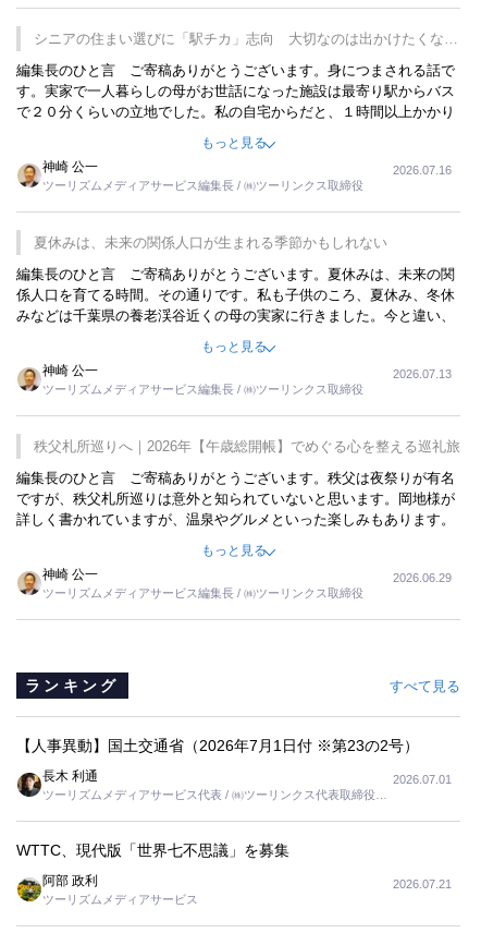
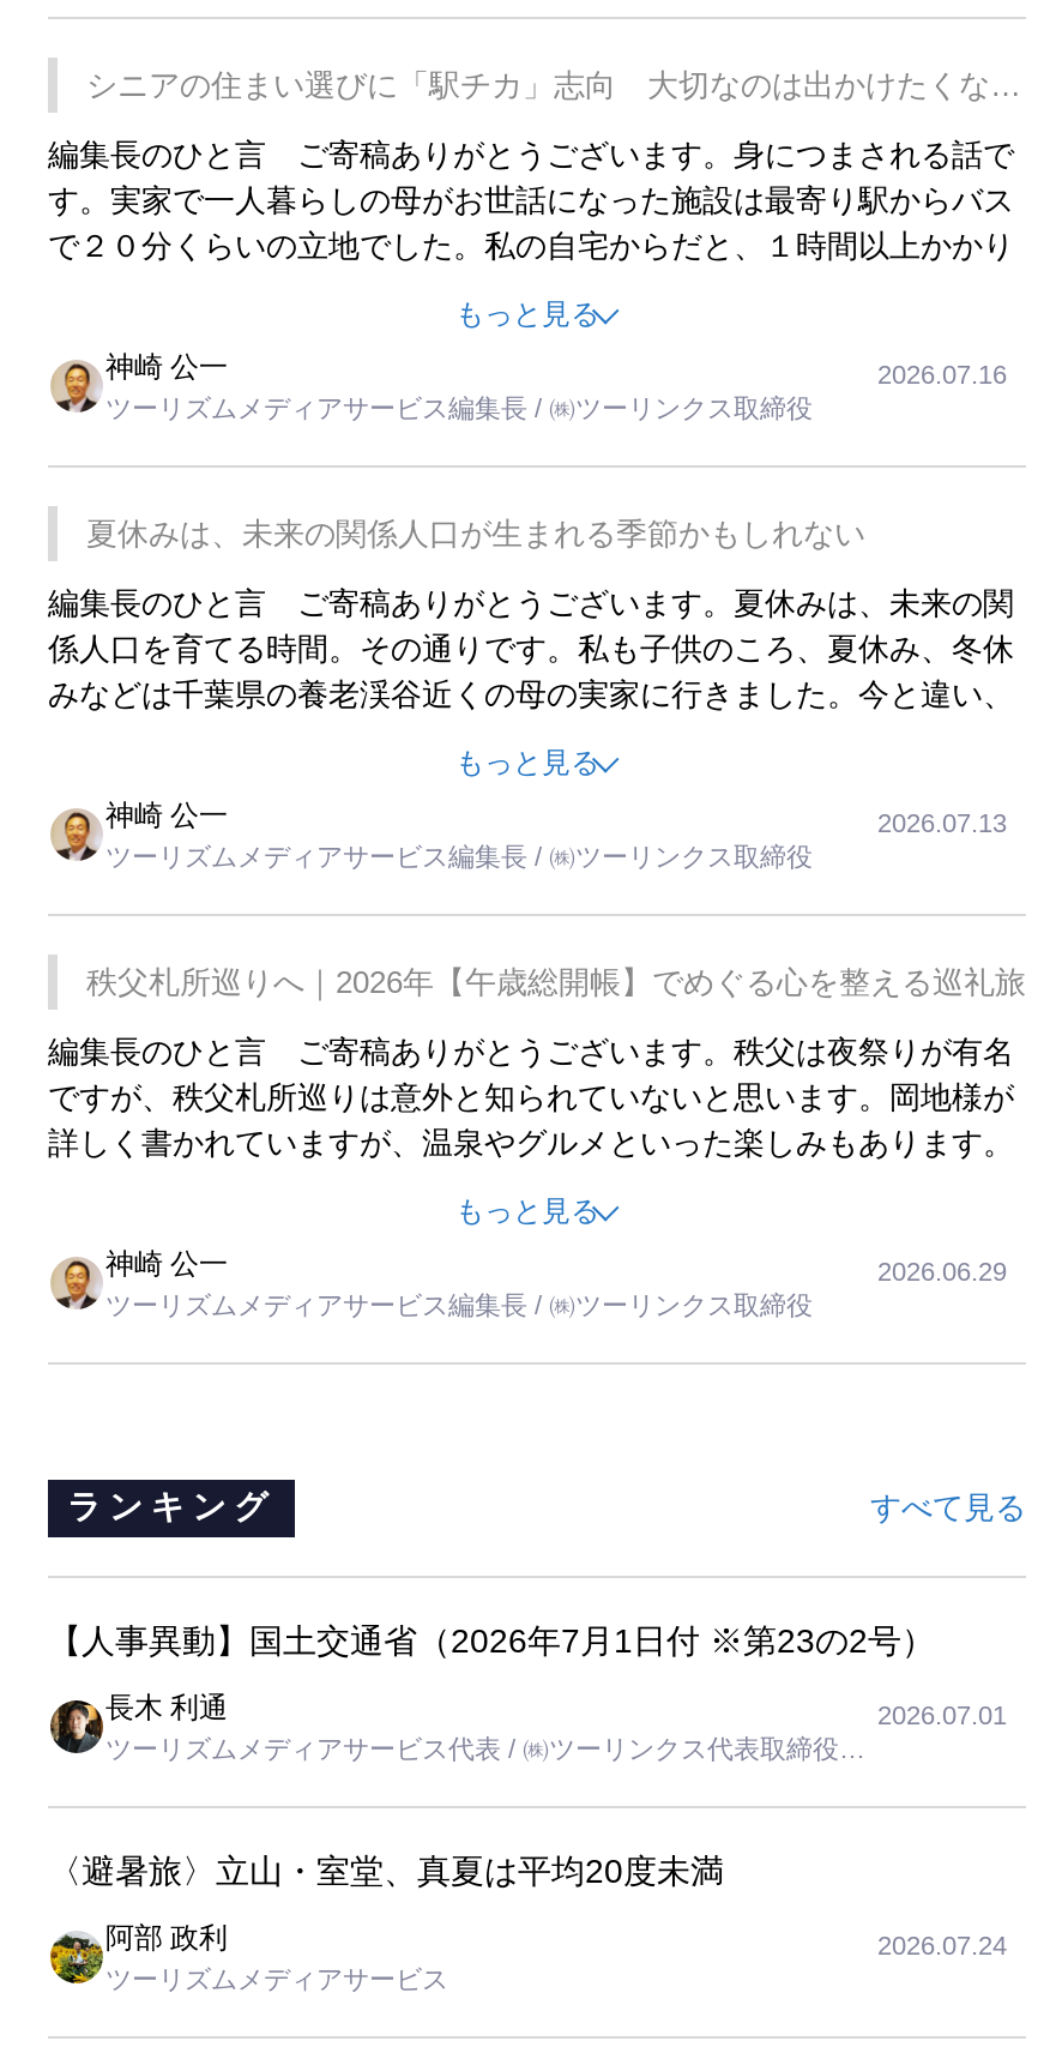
[16,841,289,859] WTTC、現代版「世界七不思議」を募集 -> [48,1852,724,1890] 〈避暑旅〉立山・室堂、真夏は平均20度未満
[393,877,452,890] 2026.07.21 -> [877,1931,1007,1959] 2026.07.24

